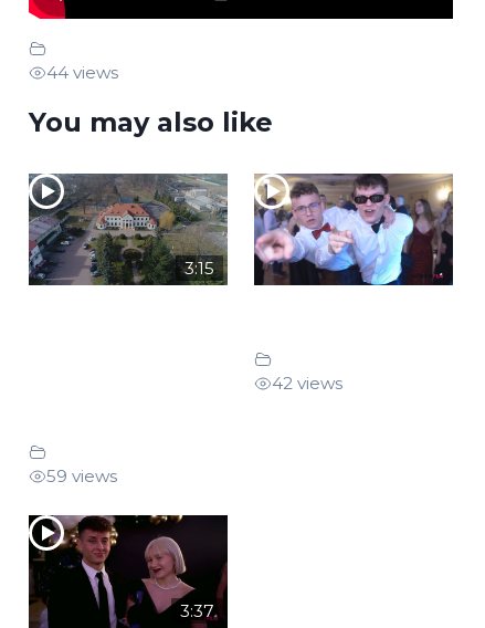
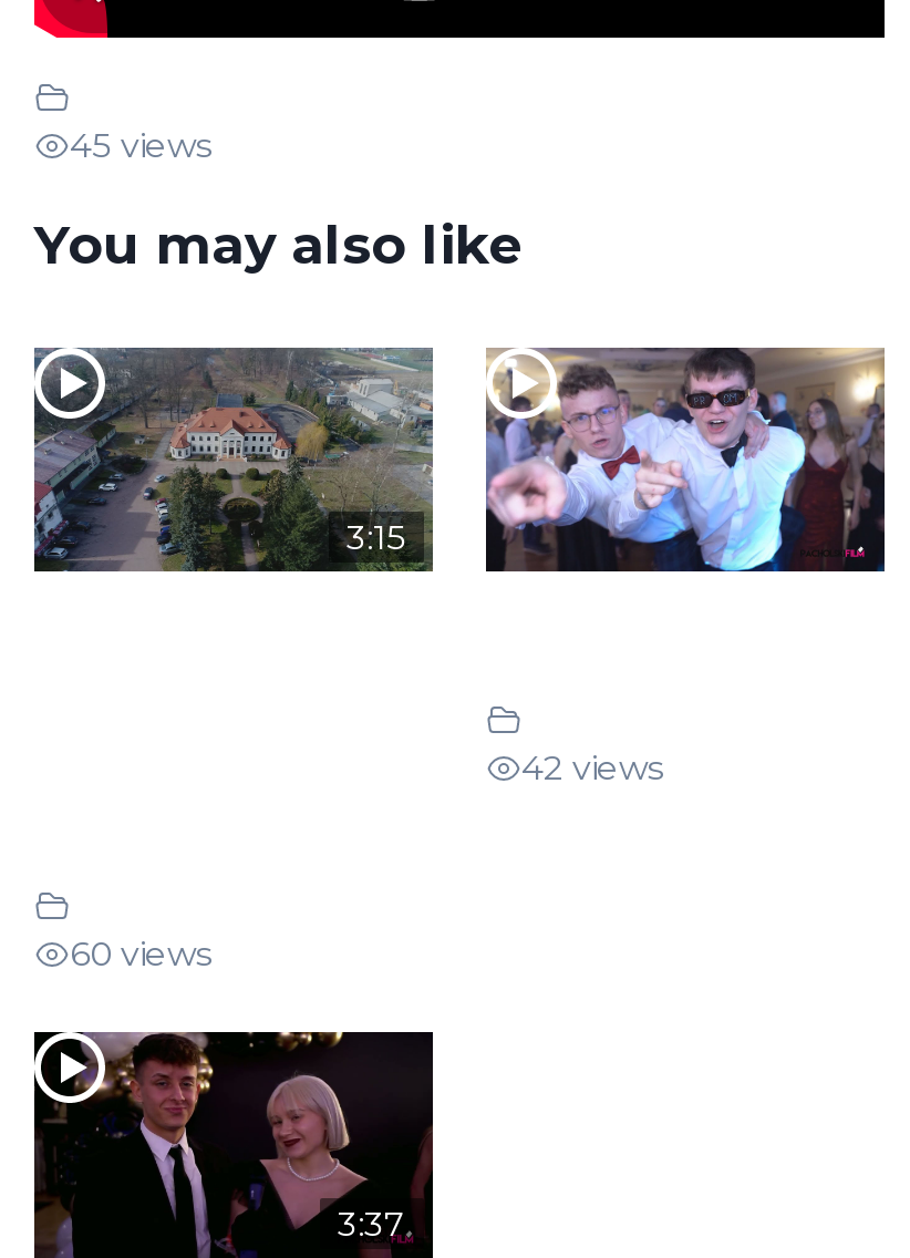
[46,62,118,83] 44 views -> [70,124,211,166] 45 views
[46,466,117,487] 59 views -> [70,933,211,975] 60 views

